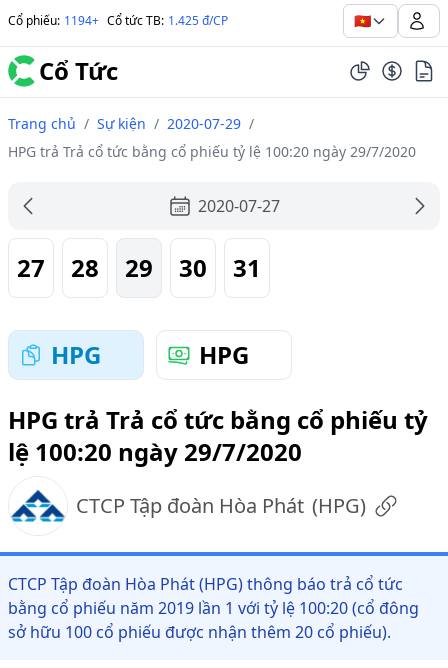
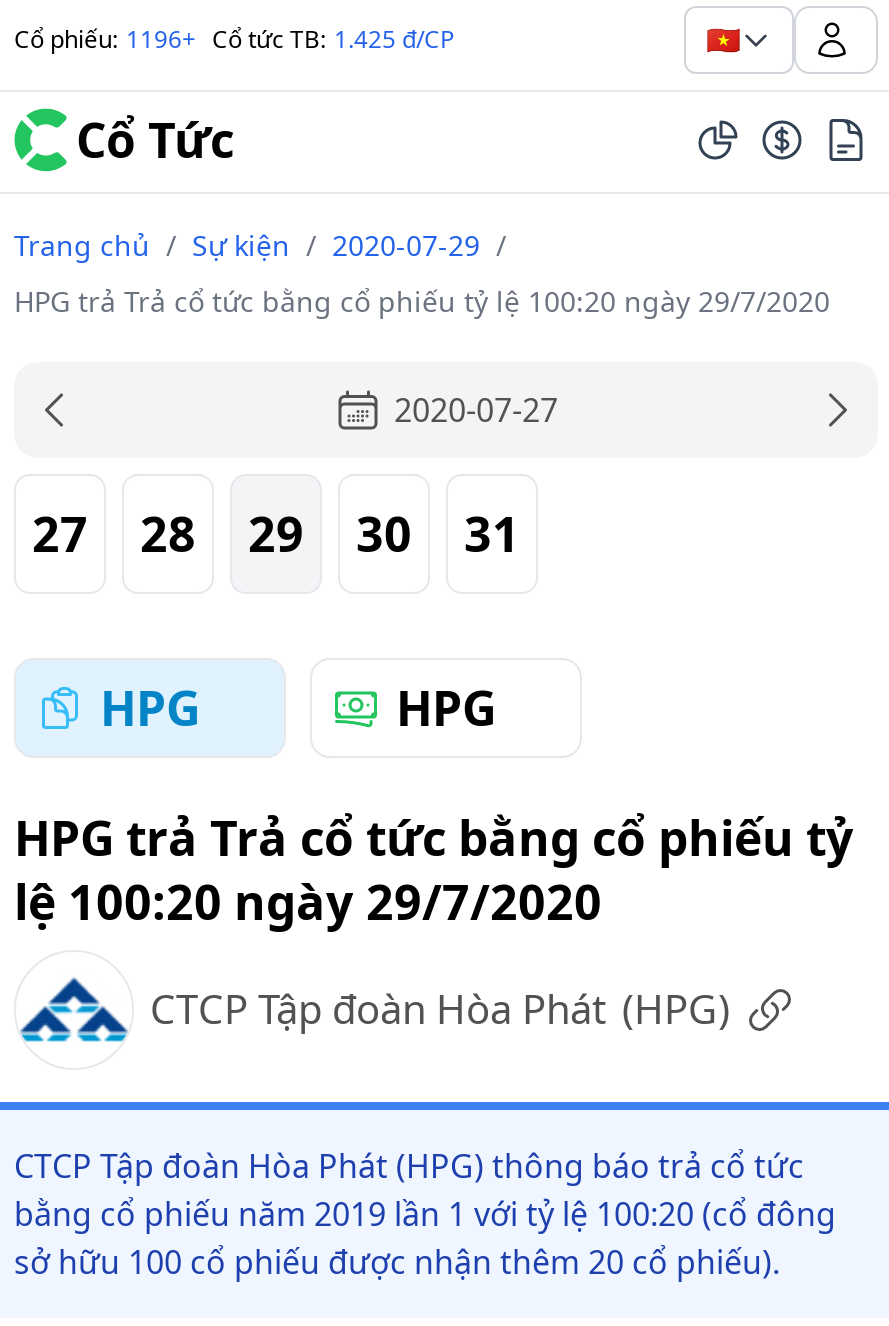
[8,12,228,29] Cổ phiếu: 1194+ Cổ tức TB: 1.425 đ/CP -> [14,22,454,56] Cổ phiếu: 1196+ Cổ tức TB: 1.425 đ/CP

